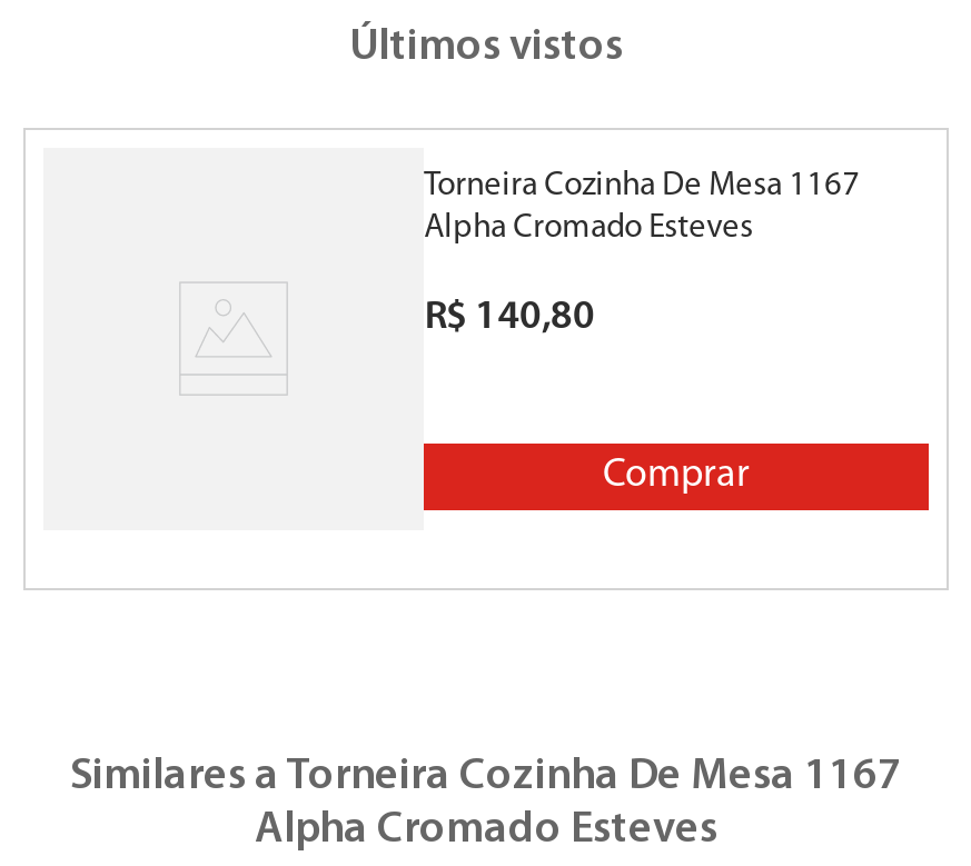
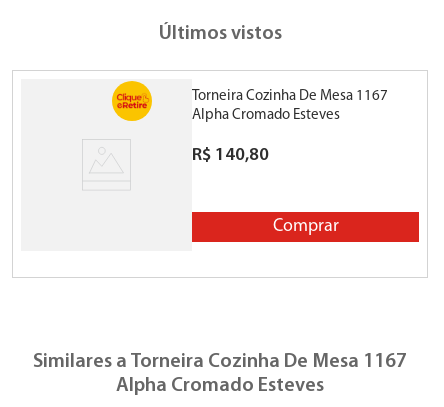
none -> [111,80,153,122] [image]

